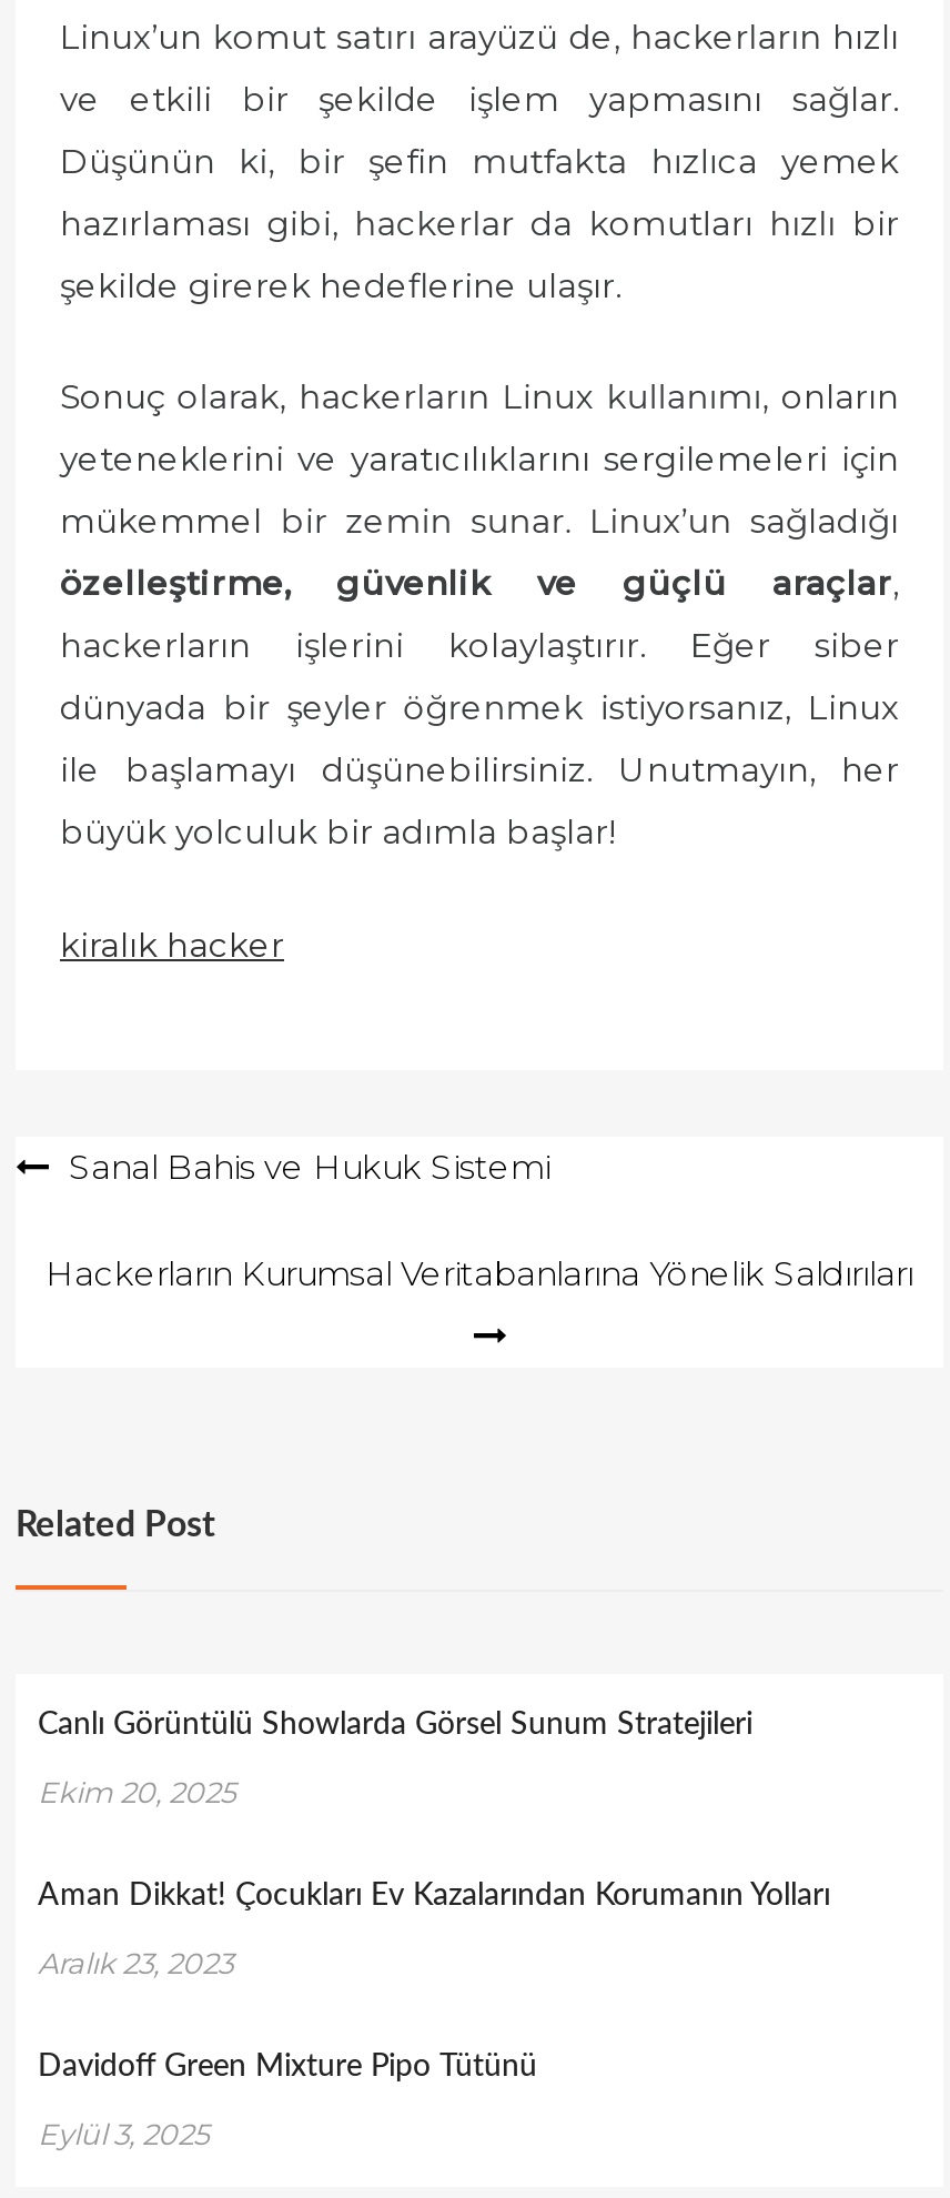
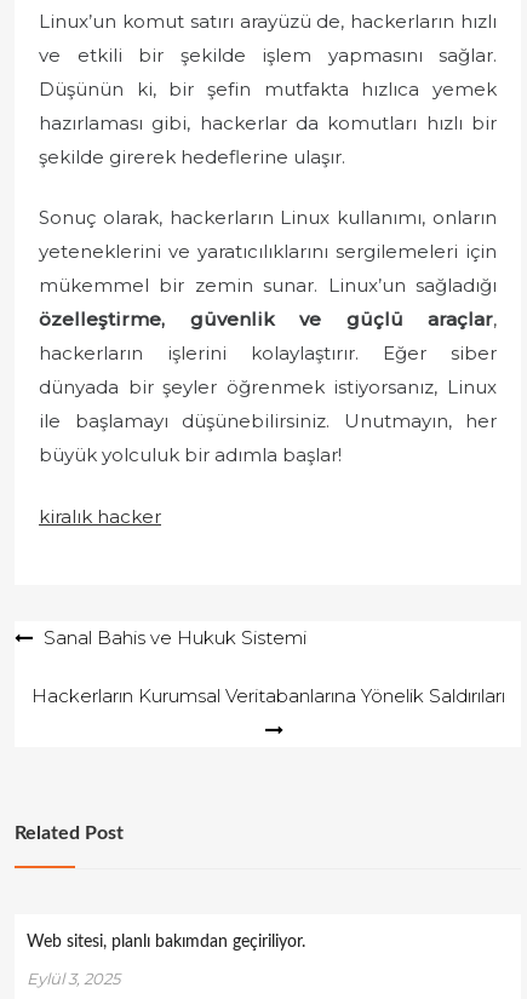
[38,1709,830,2082] Canlı Görüntülü Showlarda Görsel Sunum Stratejileri | Ekim 20, 2025 | Aman Dikkat! Çocukları Ev Kazalarından Korumanın Yolları | Aralık 23, 2023 | Davidoff Green Mixture Pipo Tütünü -> [27,933,305,950] Web sitesi, planlı bakımdan geçiriliyor.

